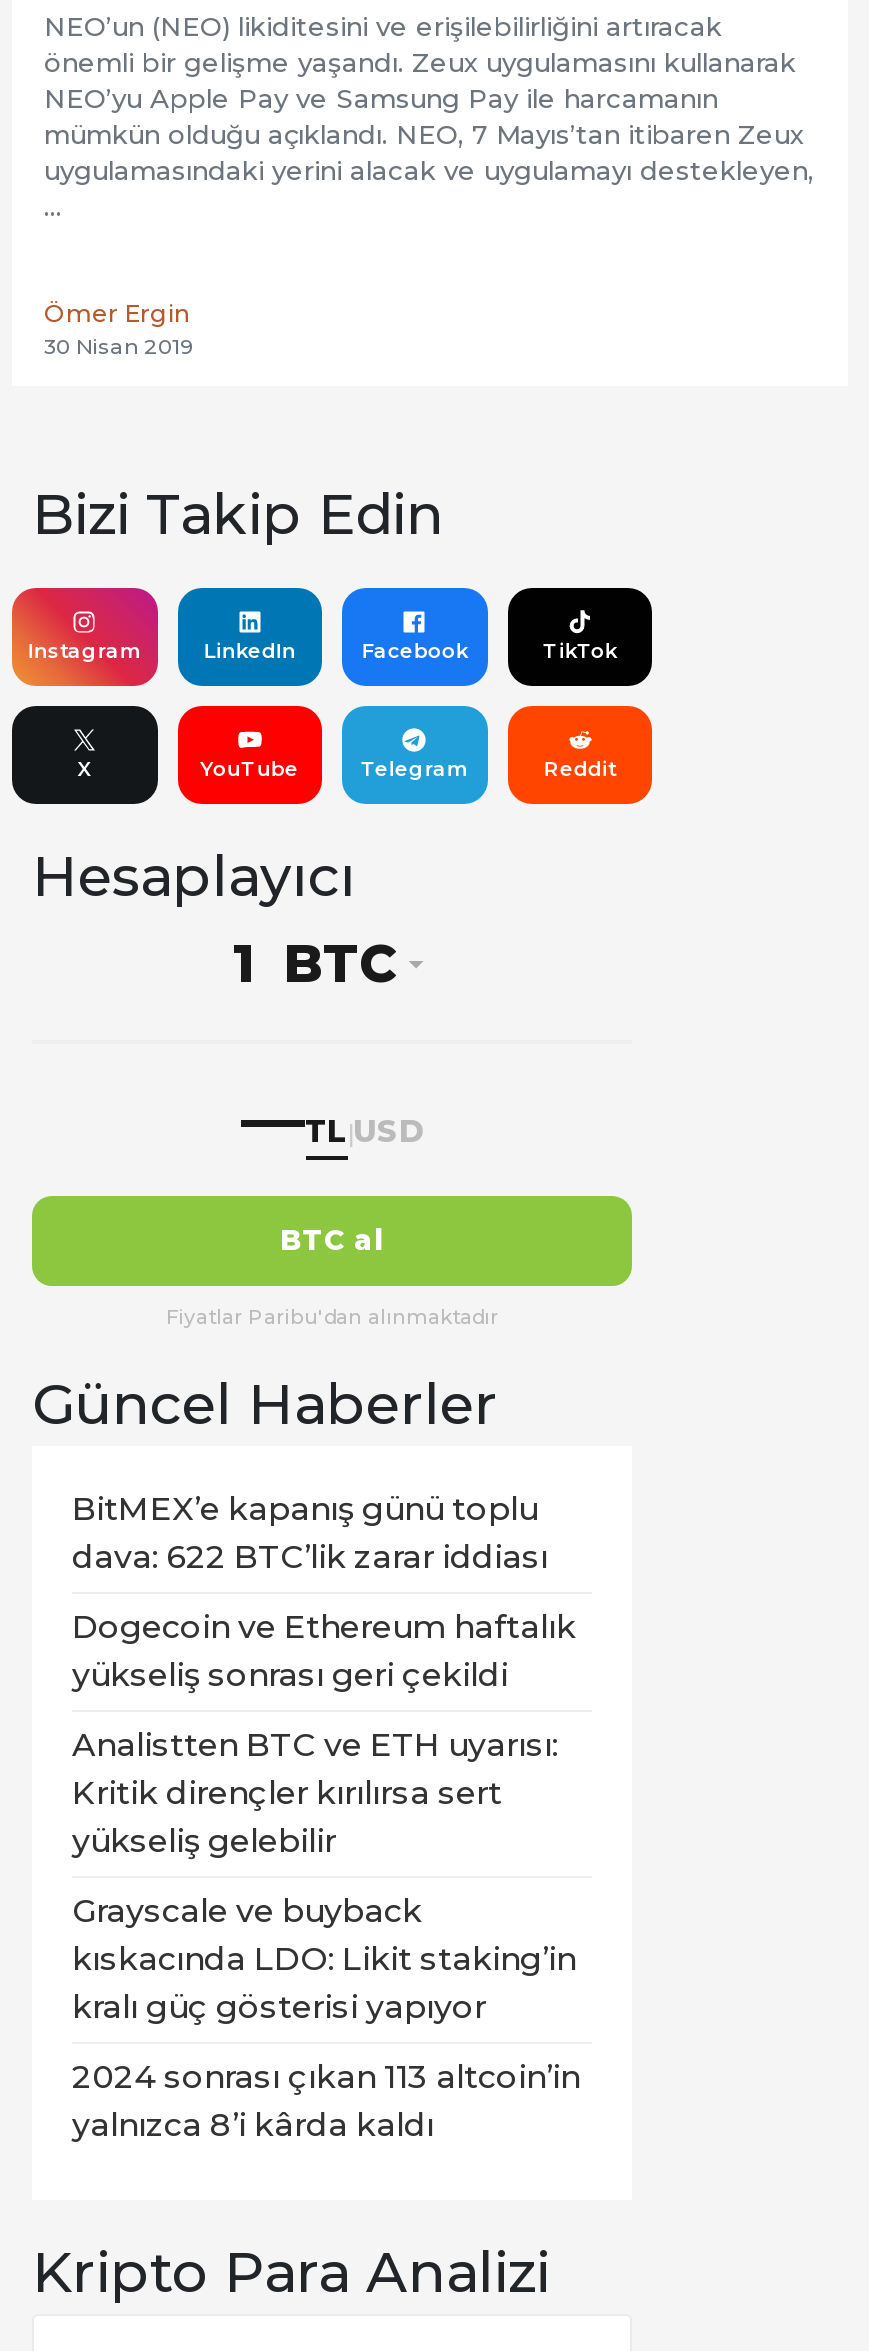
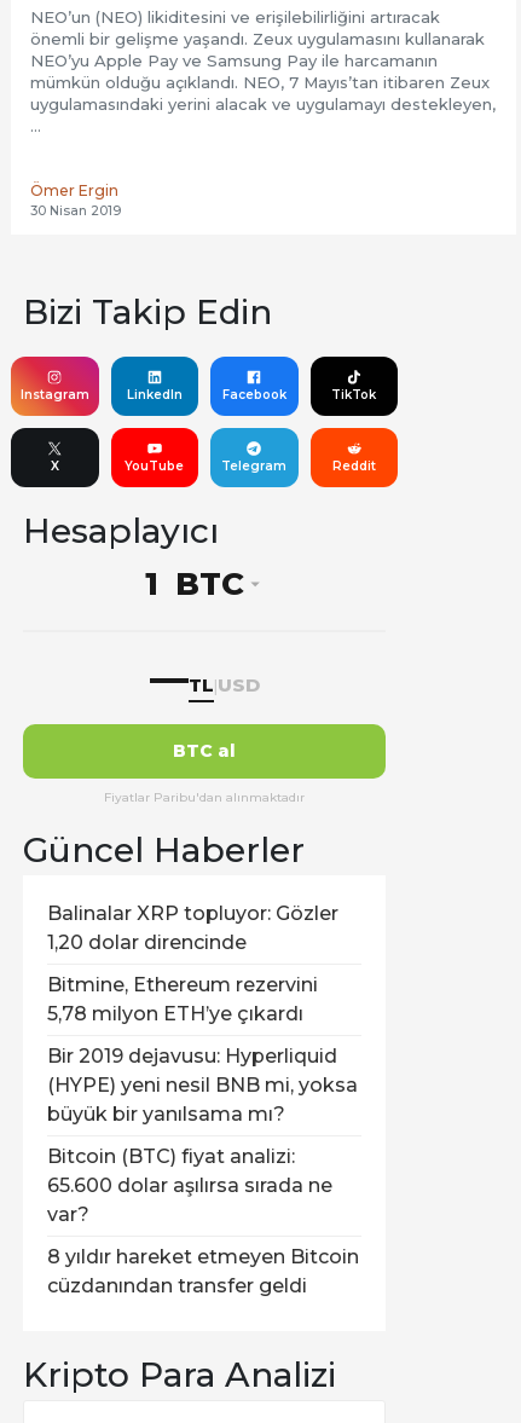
[72,1490,548,1576] BitMEX’e kapanış günü toplu | dava: 622 BTC’lik zarar iddiası -> [47,902,338,954] Balinalar XRP topluyor: Gözler | 1,20 dolar direncinde
[72,1608,576,1694] Dogecoin ve Ethereum haftalık | yükseliş sonrası geri çekildi -> [47,973,318,1025] Bitmine, Ethereum rezervini | 5,78 milyon ETH’ye çıkardı
[72,1726,558,1860] Analistten BTC ve ETH uyarısı: | Kritik dirençler kırılırsa sert | yükseliş gelebilir -> [47,1045,358,1126] Bir 2019 dejavusu: Hyperliquid | (HYPE) yeni nesil BNB mi, yoksa | büyük bir yanılsama mı?
[72,1892,576,2026] Grayscale ve buyback | kıskacında LDO: Likit staking’in | kralı güç gösterisi yapıyor -> [47,1145,332,1226] Bitcoin (BTC) fiyat analizi: | 65.600 dolar aşılırsa sırada ne | var?
[72,2058,580,2144] 2024 sonrası çıkan 113 altcoin’in | yalnızca 8’i kârda kaldı -> [47,1245,359,1297] 8 yıldır hareket etmeyen Bitcoin | cüzdanından transfer geldi

